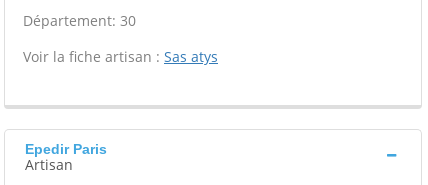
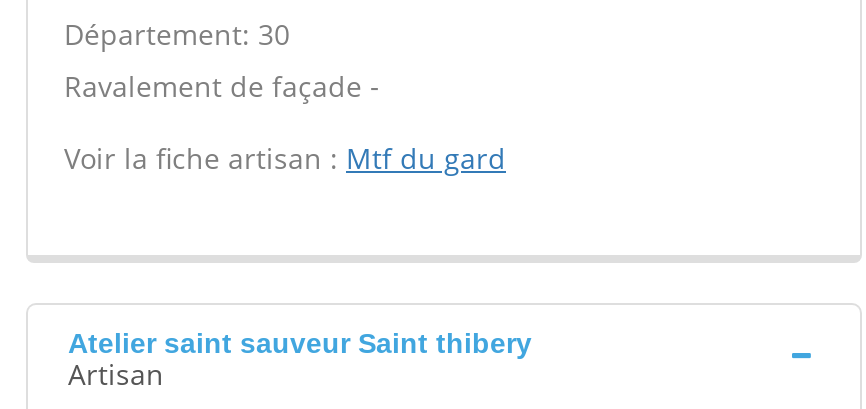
[23,47,218,66] Voir la fiche artisan : Sas atys -> [64,67,506,177] Ravalement de façade - | Voir la fiche artisan : Mtf du gard
[25,141,107,157] Epedir Paris -> [68,327,532,359] Atelier saint sauveur Saint thibery

